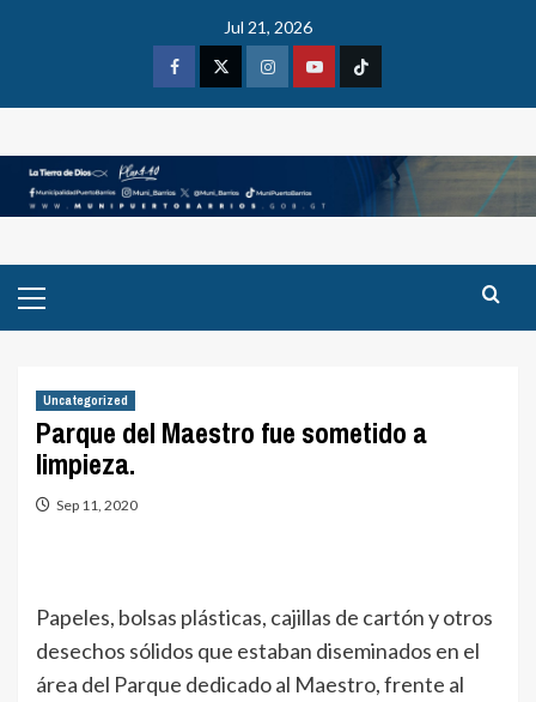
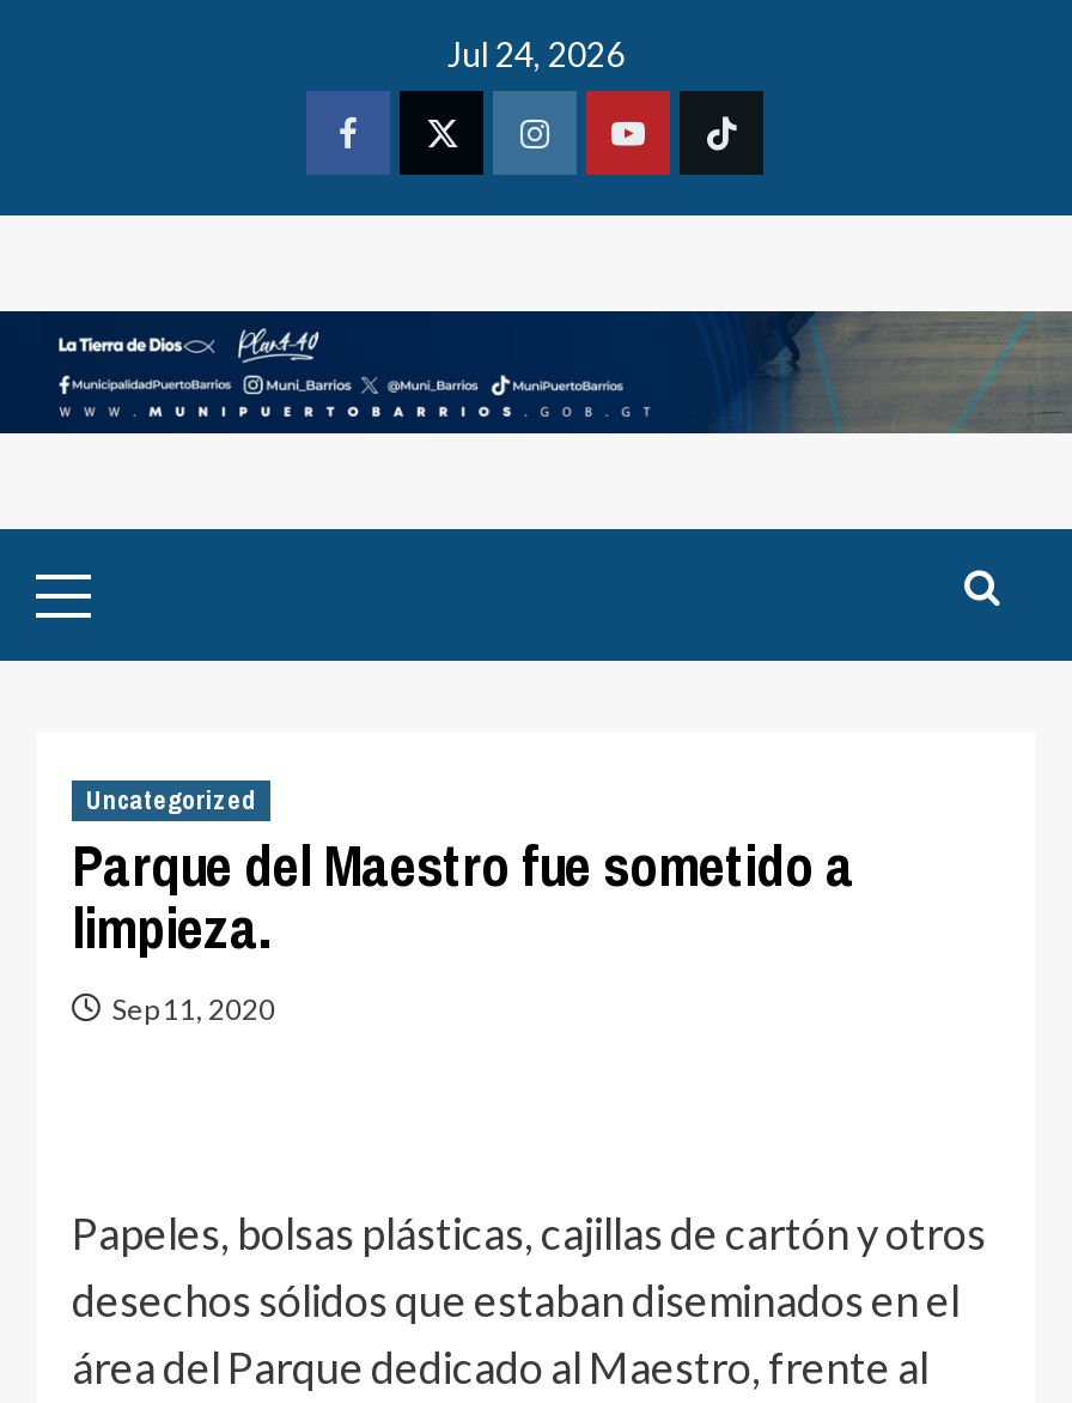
[224,17,312,37] Jul 21, 2026 -> [447,34,625,74] Jul 24, 2026

